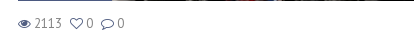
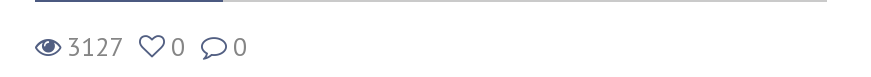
[31,15,124,32] 2113 0 0 -> [61,30,247,64] 3127 0 0

